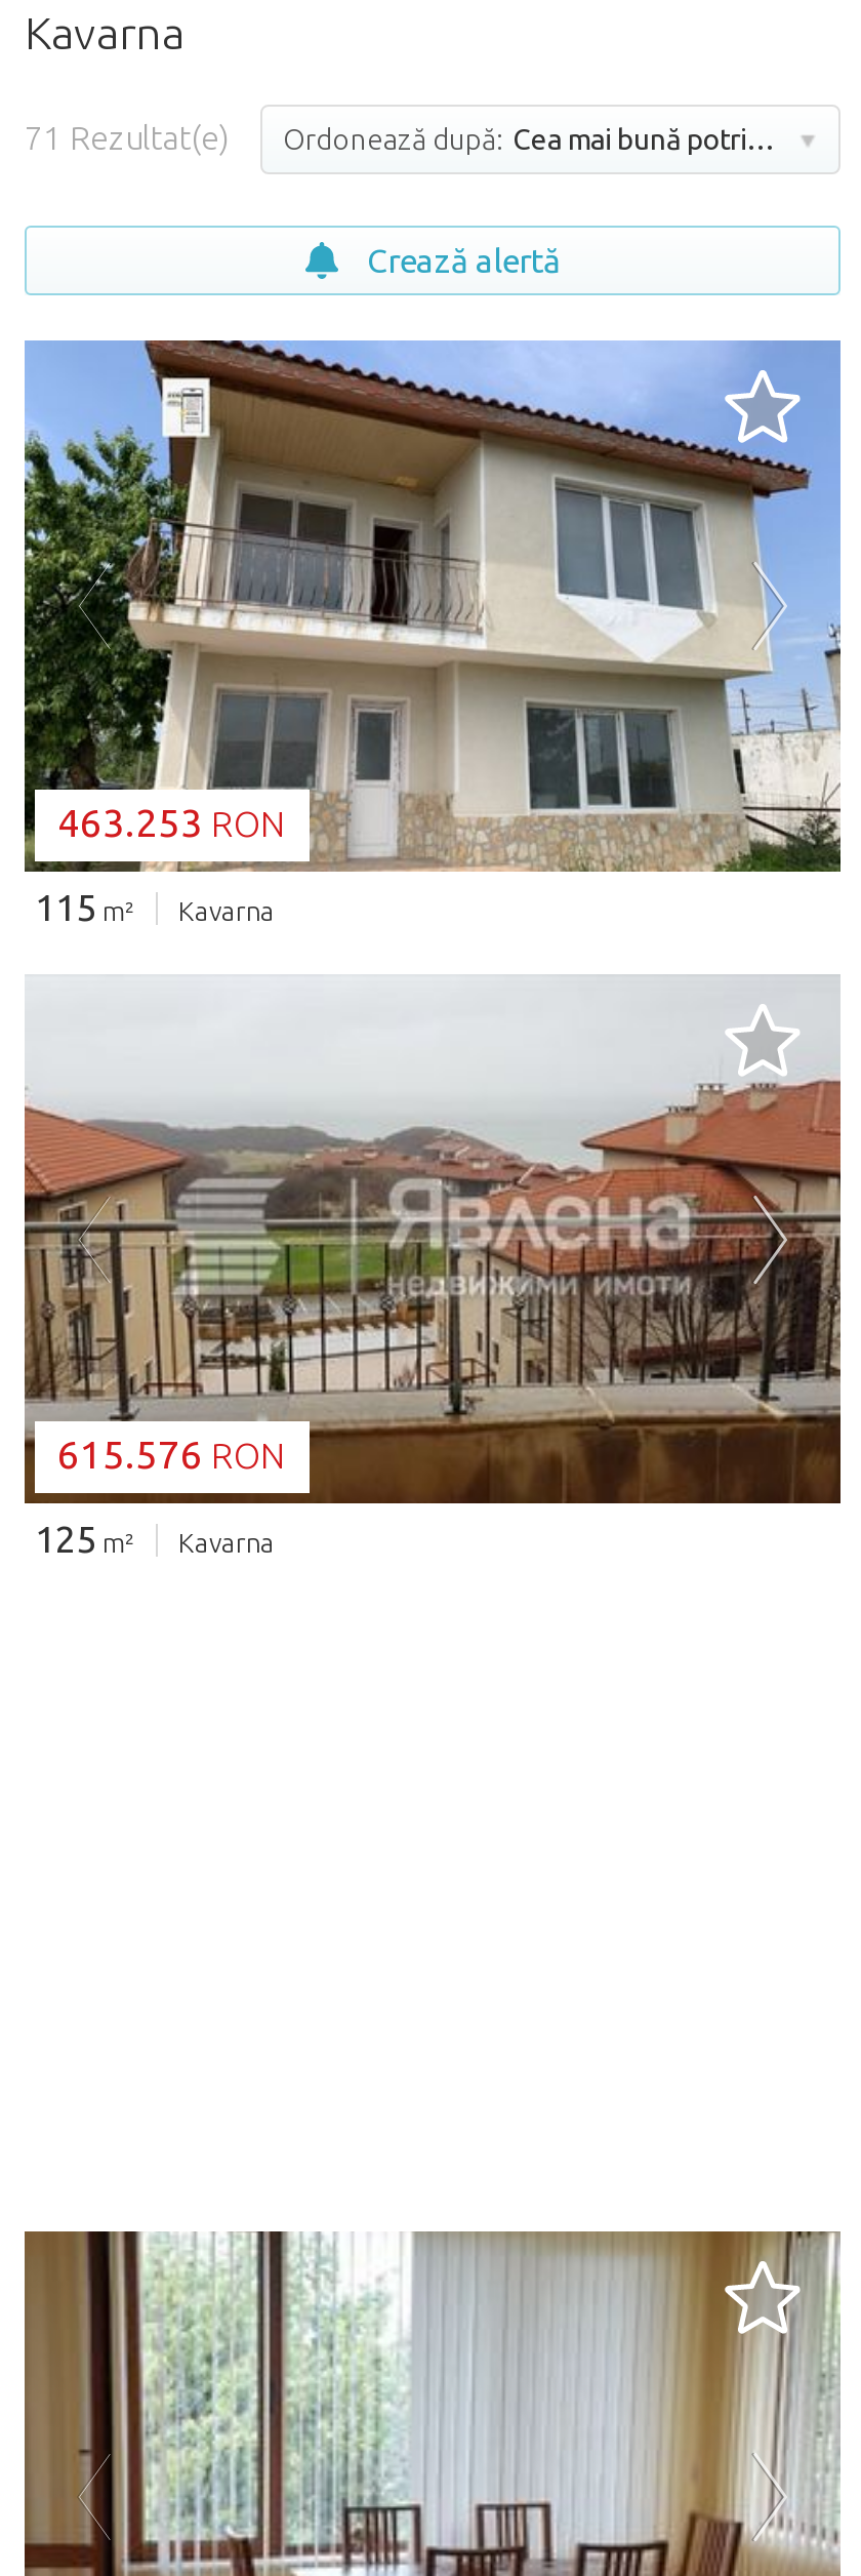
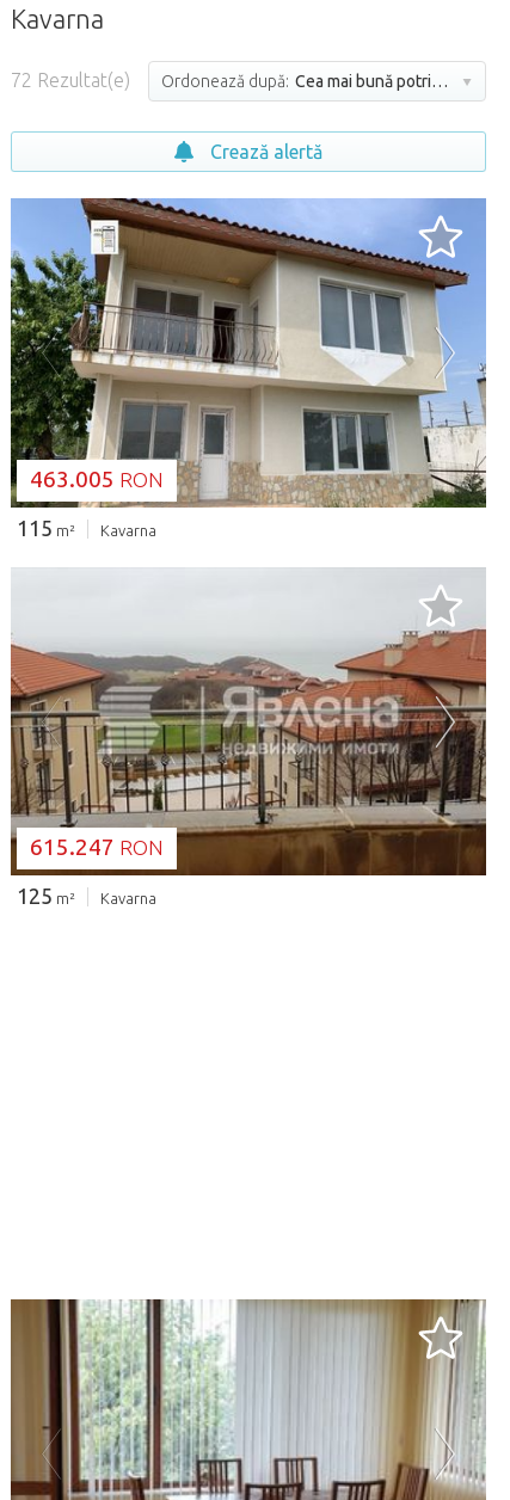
[25,119,230,156] 71 Rezultat(e) -> [11,69,130,91] 72 Rezultat(e)
[57,799,287,844] 463.253 RON -> [30,465,164,492] 463.005 RON
[57,1432,287,1478] 615.576 RON -> [30,834,164,860] 615.247 RON

